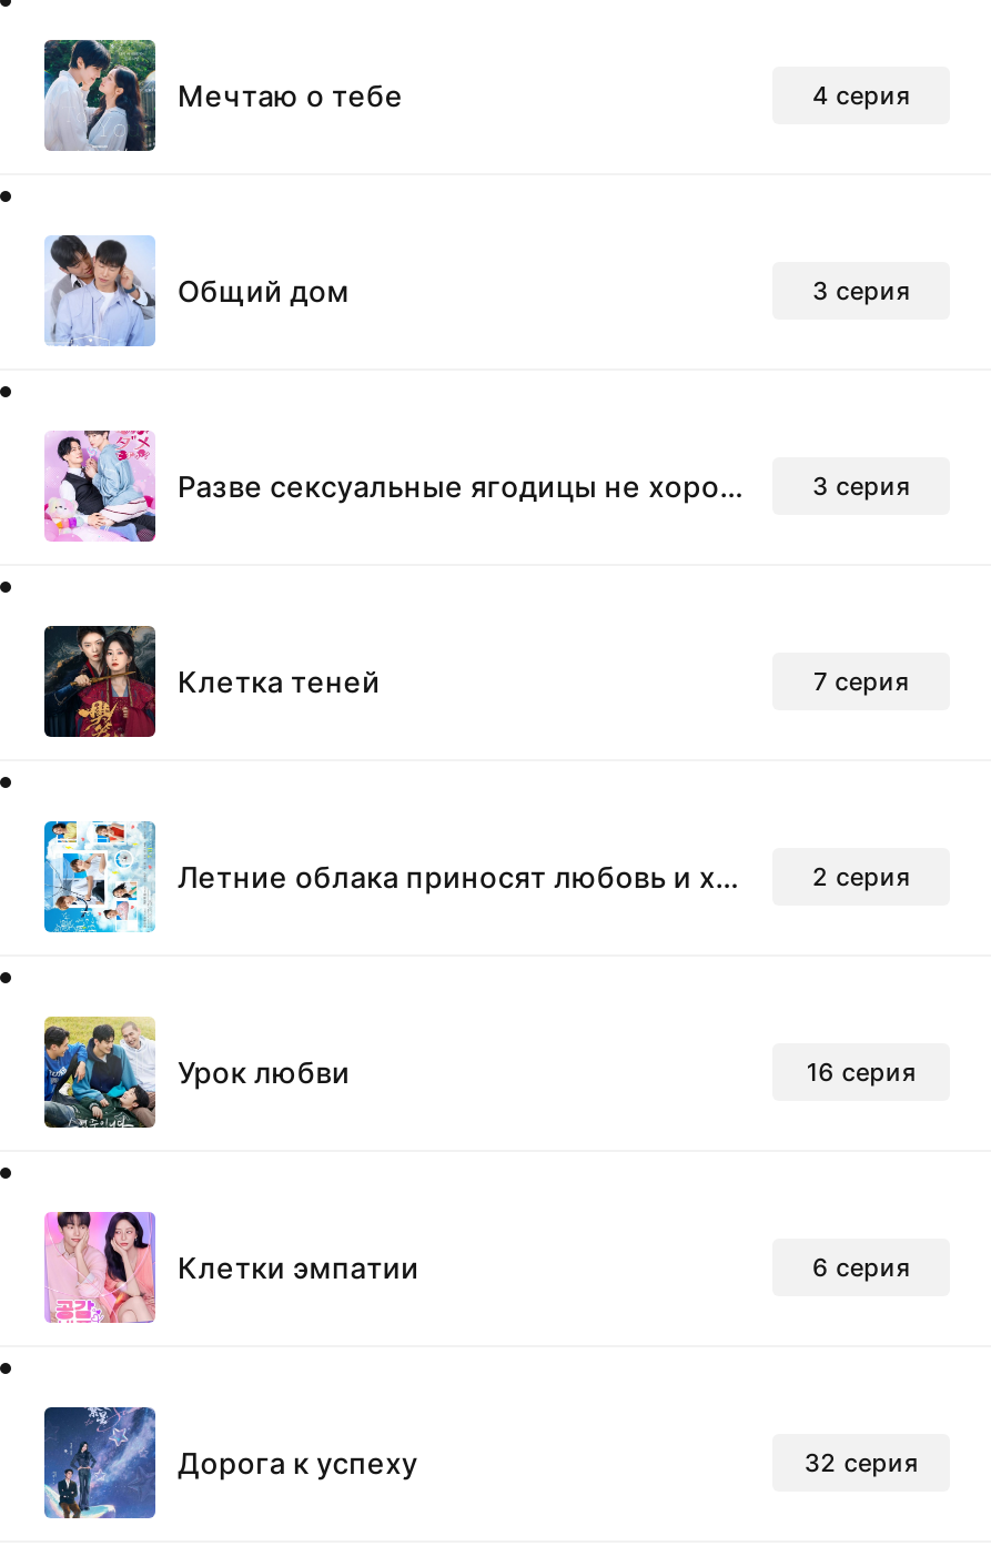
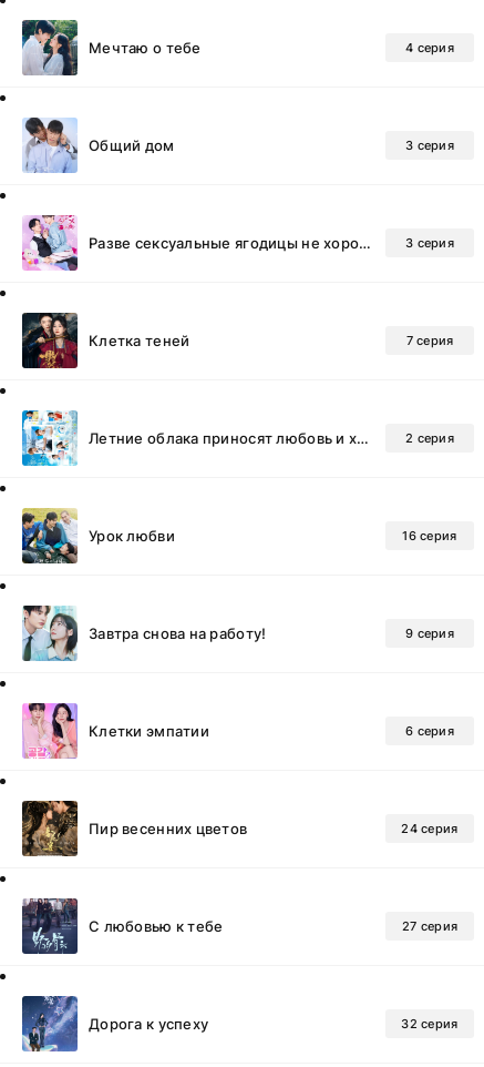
none -> [22,604,454,662] [image] | Завтра снова на работу! | 9 серия
none -> [21,800,458,857] [image] | Пир весенних цветов | 24 серия
none -> [21,897,458,955] [image] | С любовью к тебе | 27 серия

